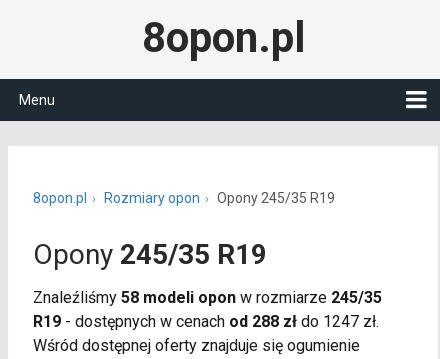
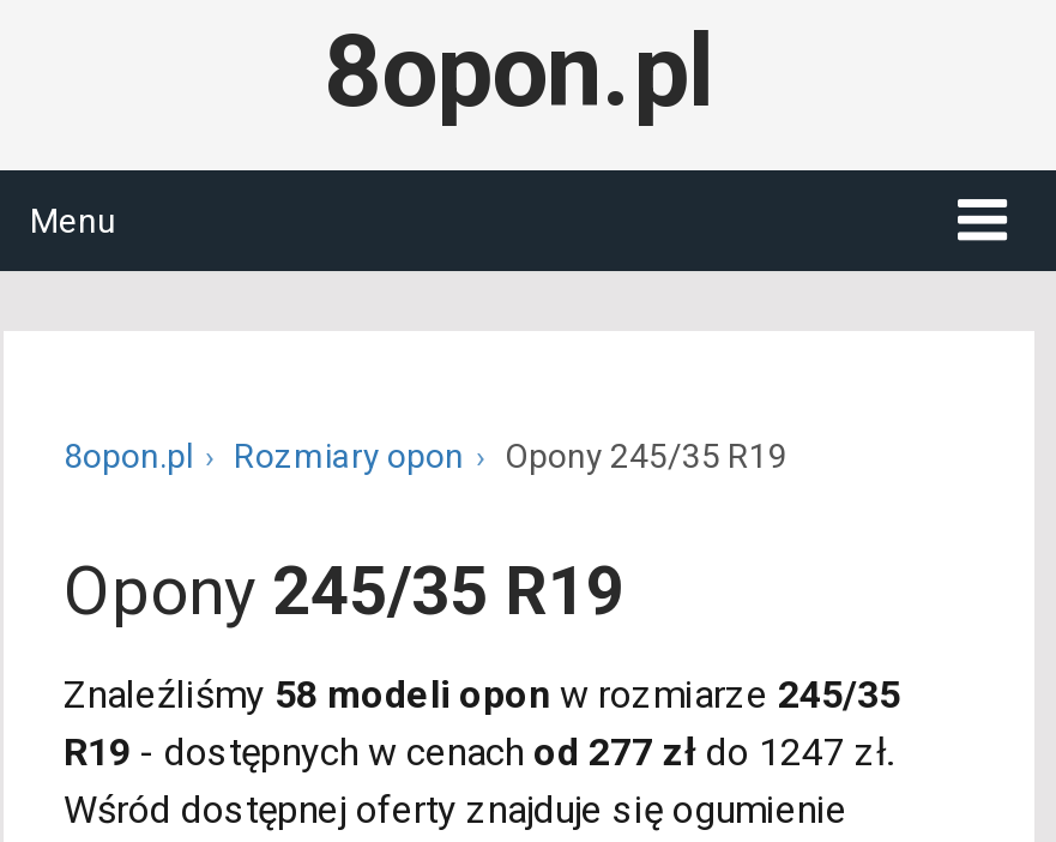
[33,312,379,331] R19 - dostępnych w cenach od 288 zł do 1247 zł. -> [64,729,893,775] R19 - dostępnych w cenach od 277 zł do 1247 zł.

